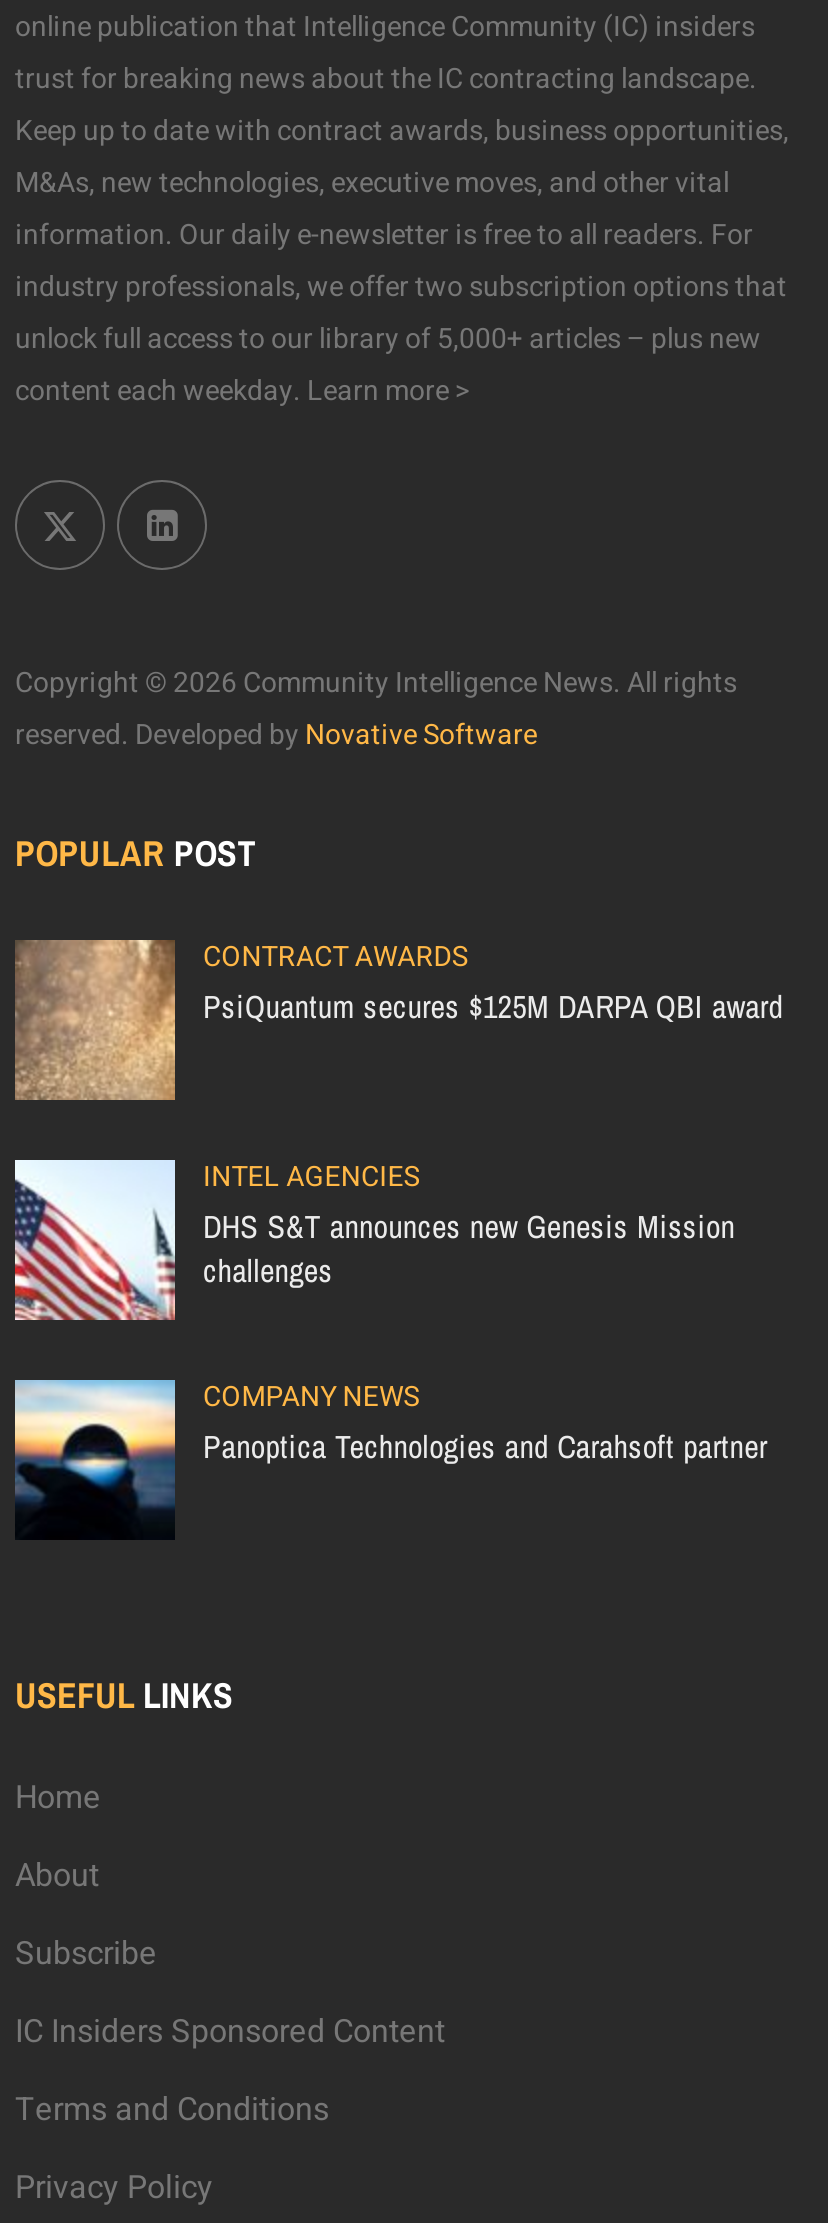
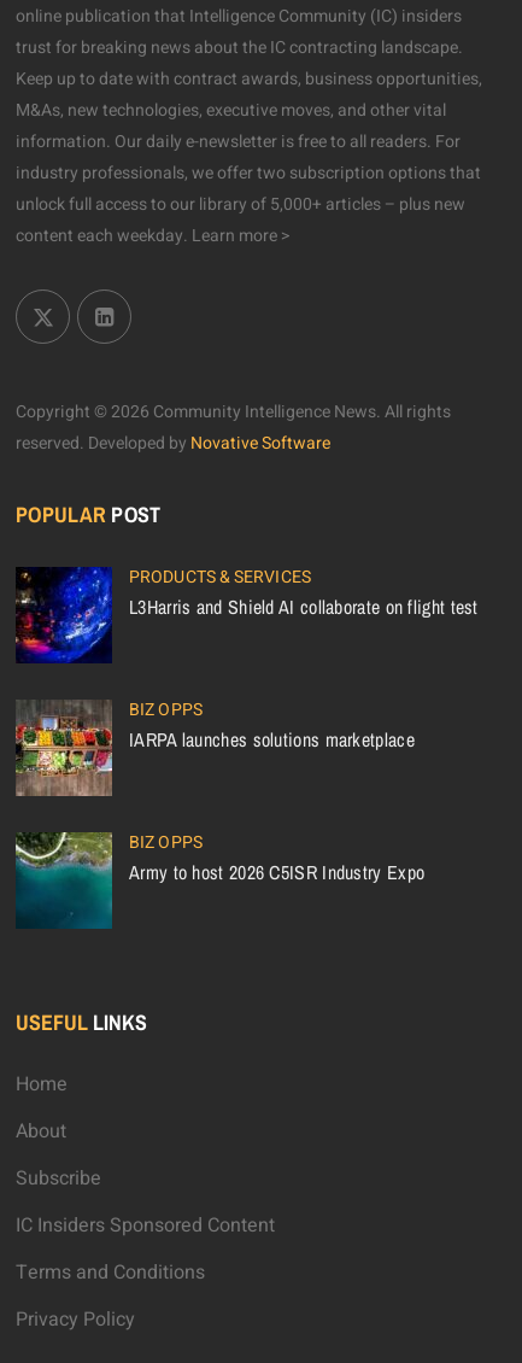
[13,936,783,1102] [image] | CONTRACT AWARDS | PsiQuantum secures $125M DARPA QBI award -> [14,564,478,665] [image] | PRODUCTS & SERVICES | L3Harris and Shield AI collaborate on flight test
[13,1156,735,1322] [image] | INTEL AGENCIES | DHS S&T announces new Genesis Mission | challenges -> [14,697,414,797] [image] | BIZ OPPS | IARPA launches solutions marketplace
[13,1376,767,1540] [image] | COMPANY NEWS | Panoptica Technologies and Carahsoft partner -> [14,830,424,930] [image] | BIZ OPPS | Army to host 2026 C5ISR Industry Expo

